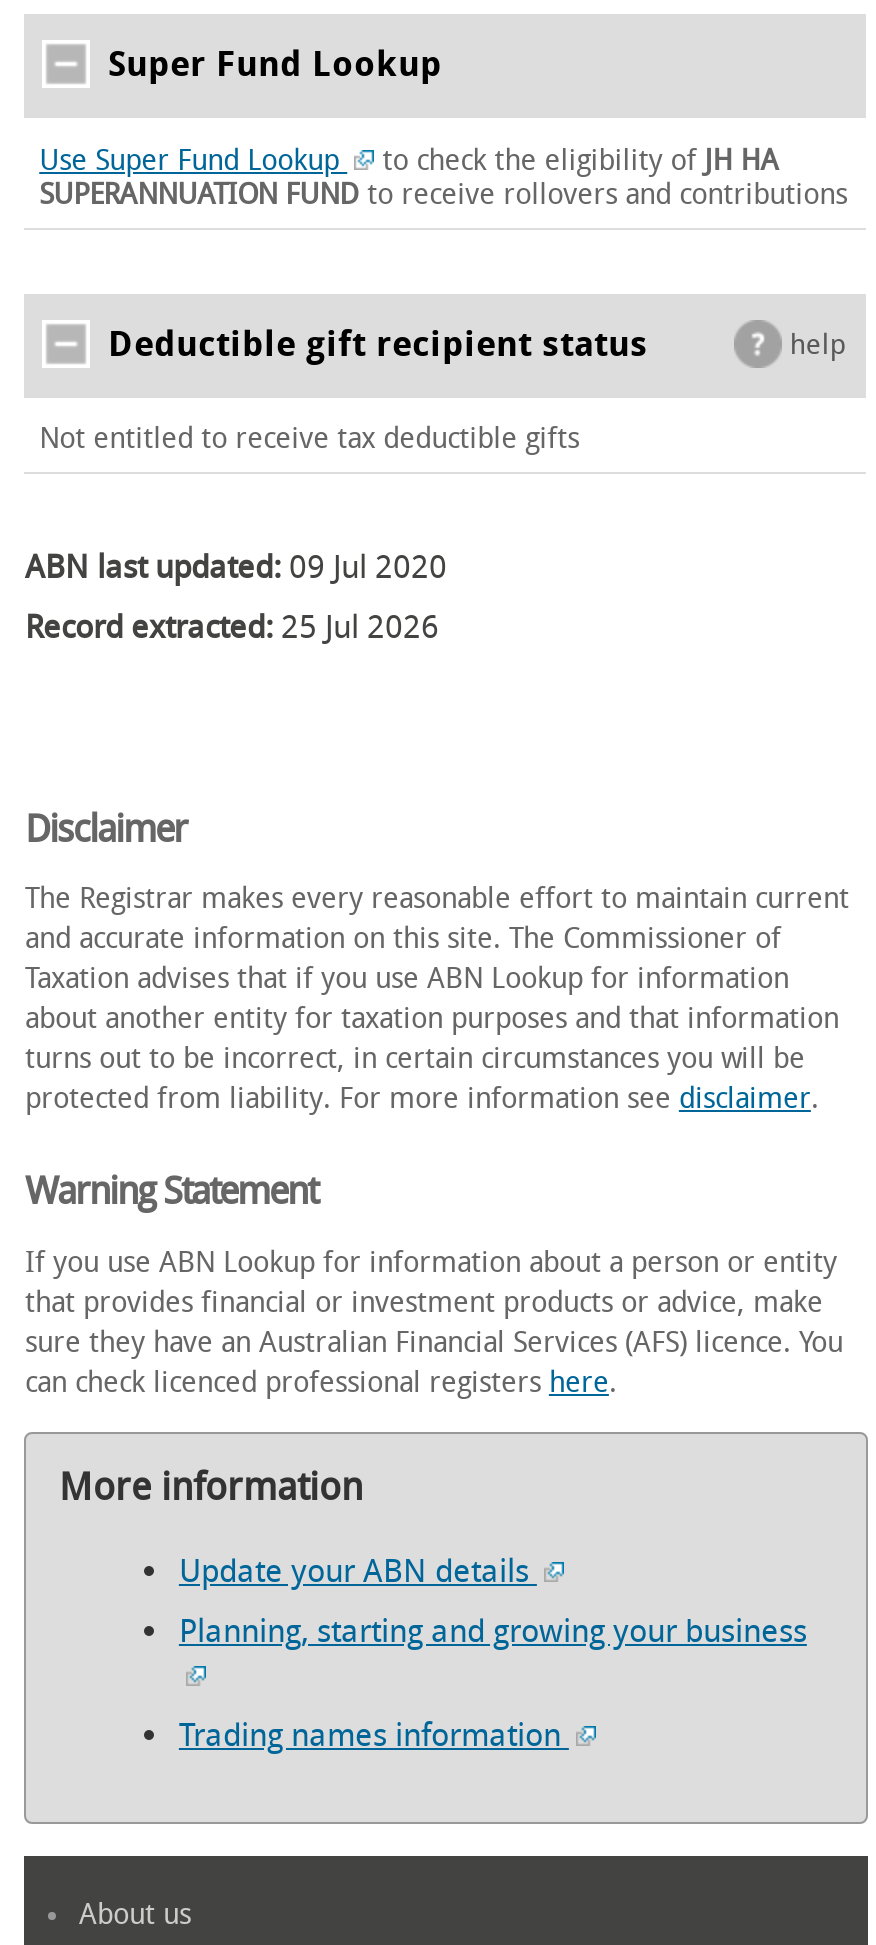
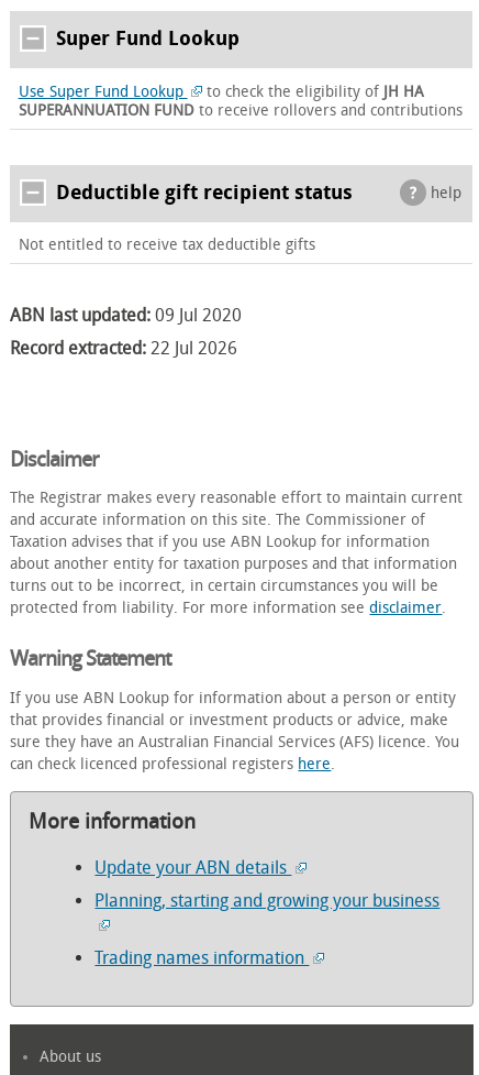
[25,609,439,647] Record extracted: 25 Jul 2026 -> [10,338,238,359] Record extracted: 22 Jul 2026

